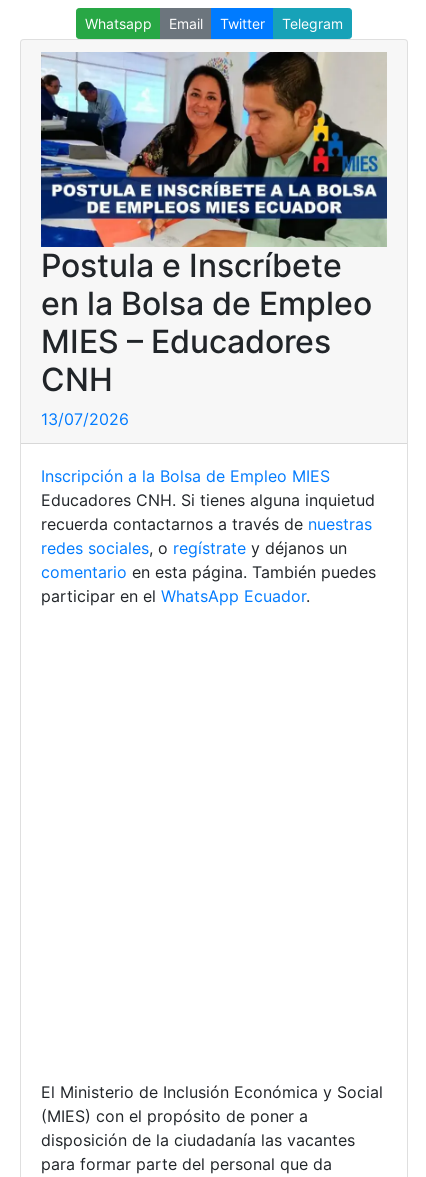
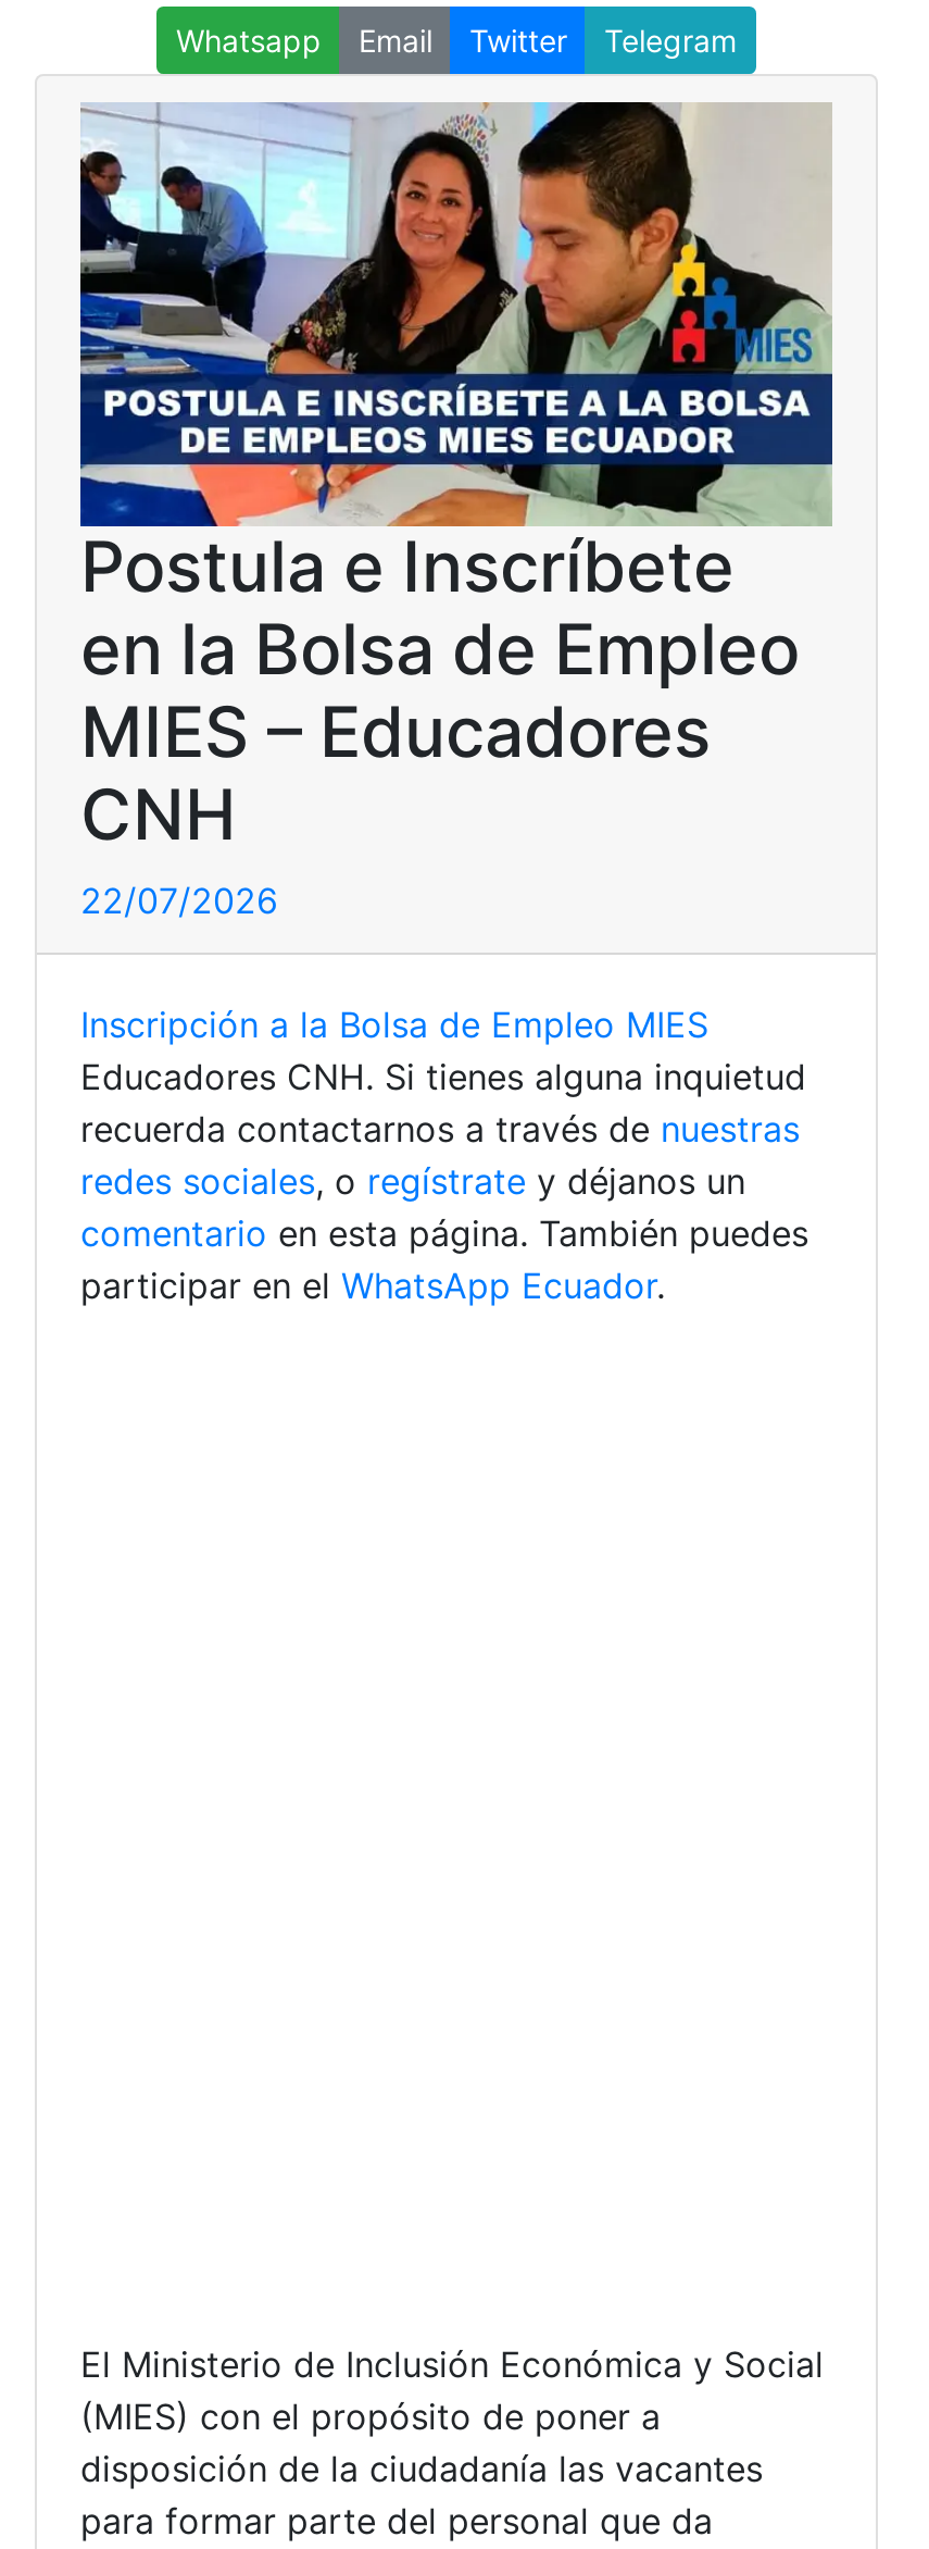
[41,409,129,429] 13/07/2026 -> [80,878,278,921] 22/07/2026

